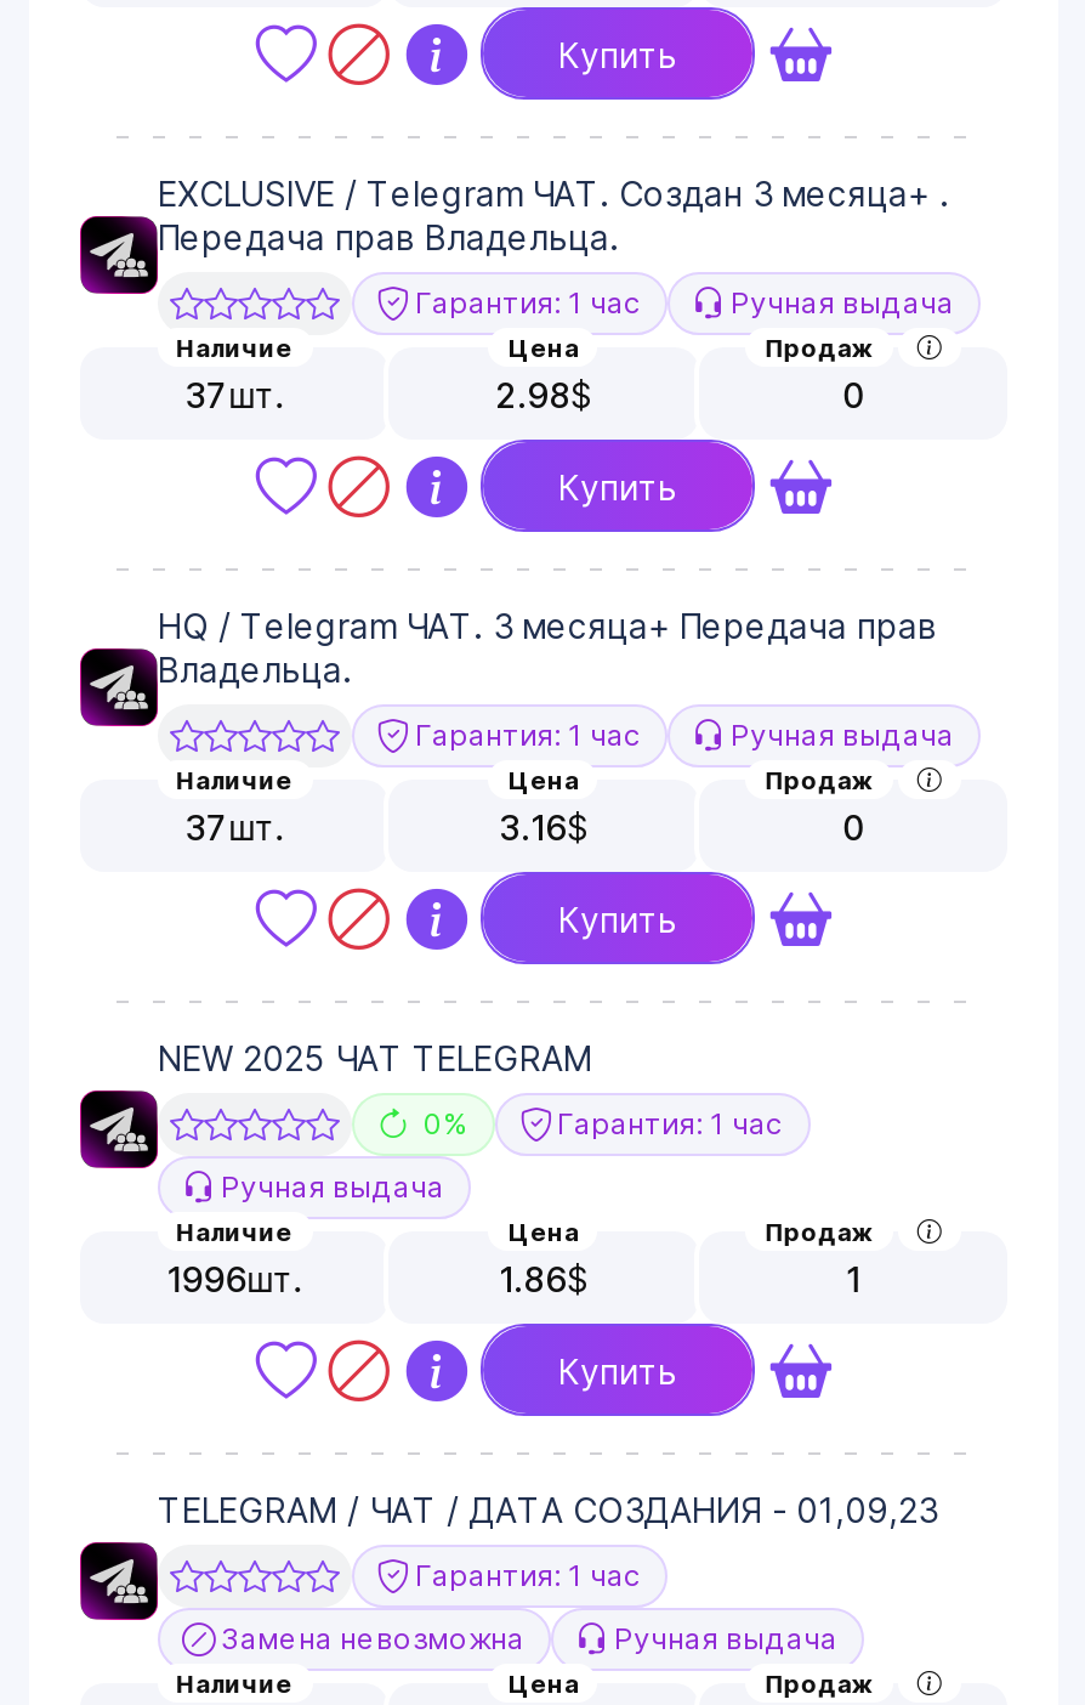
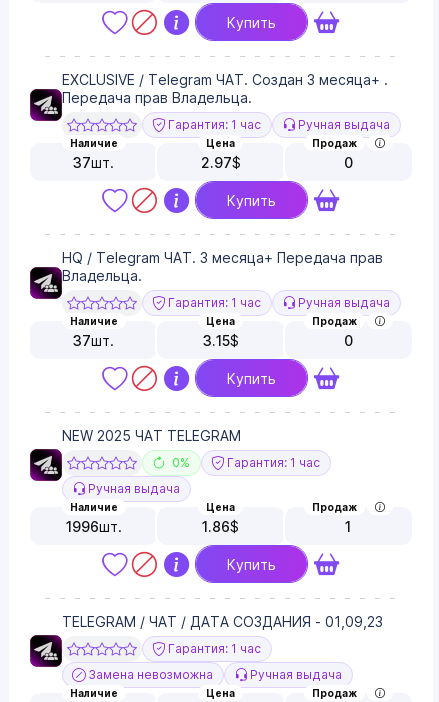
[495,373,592,414] 2.98$ -> [201,153,241,170] 2.97$
[499,805,589,846] 3.16$ -> [203,331,239,348] 3.15$

